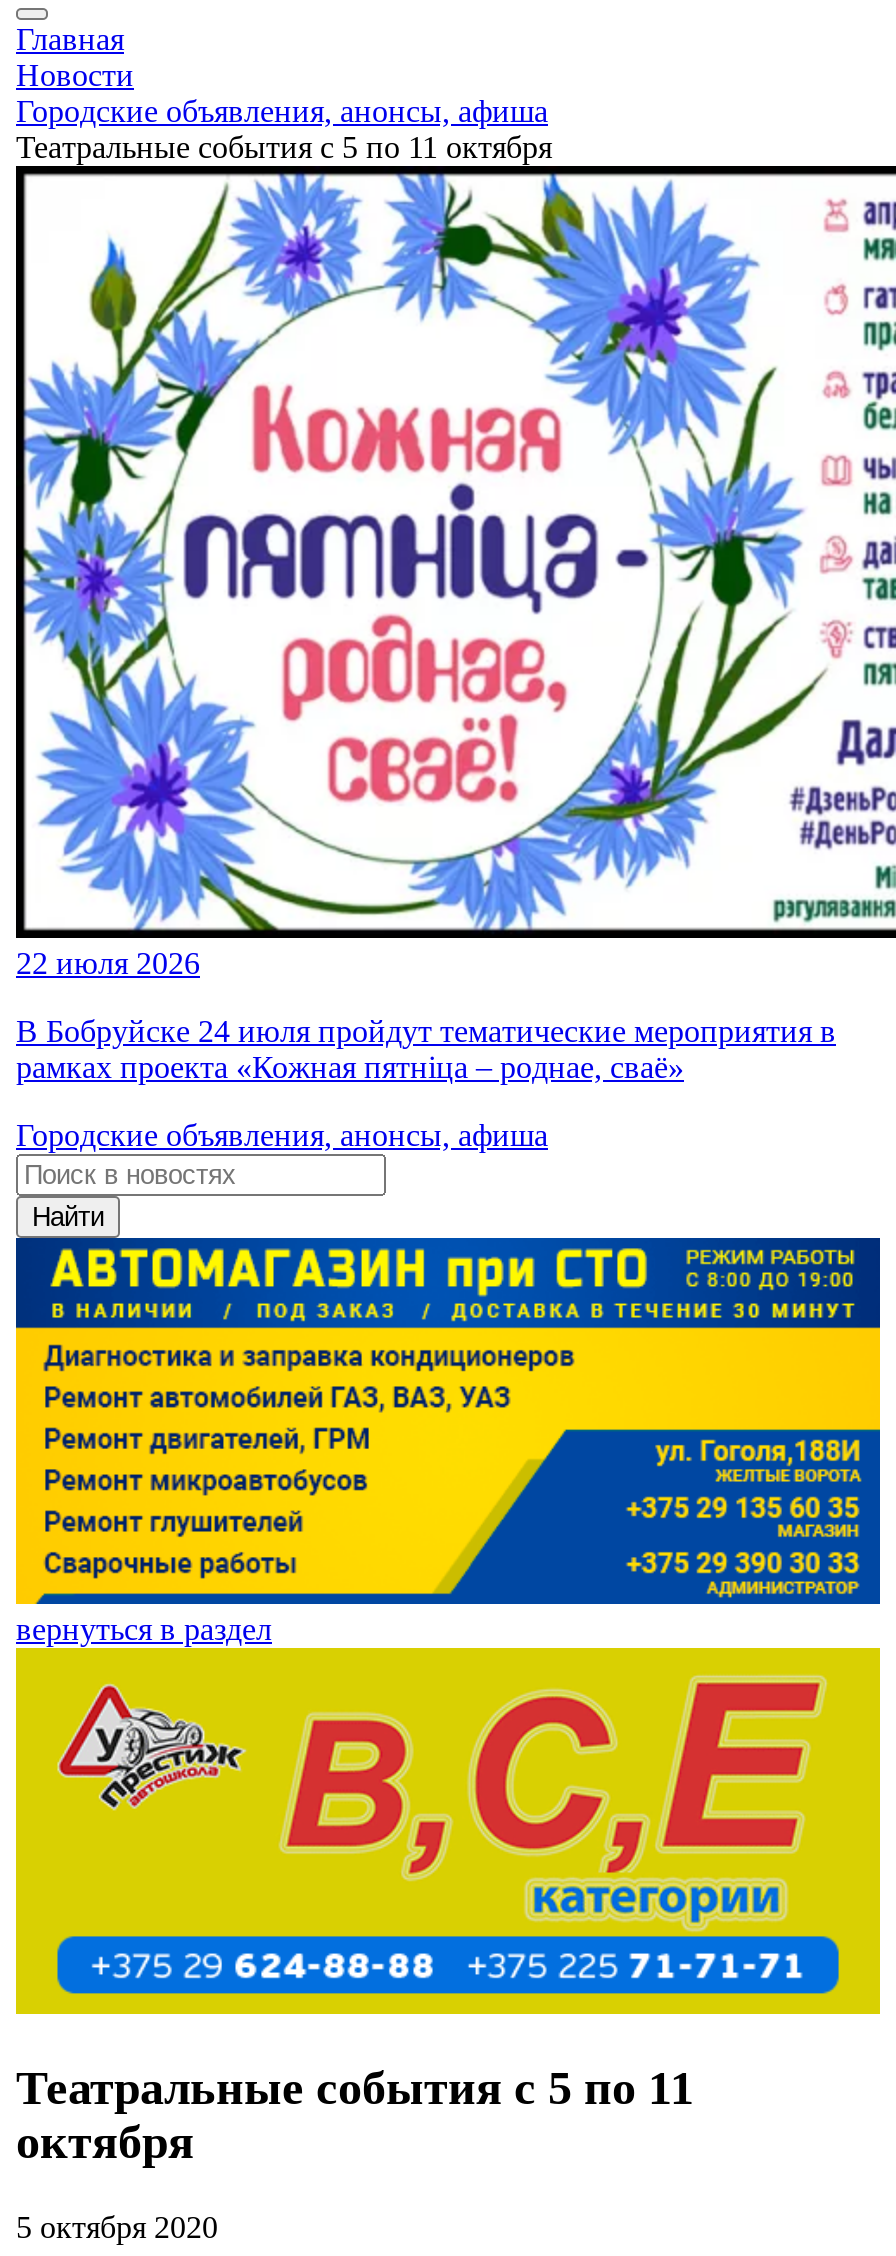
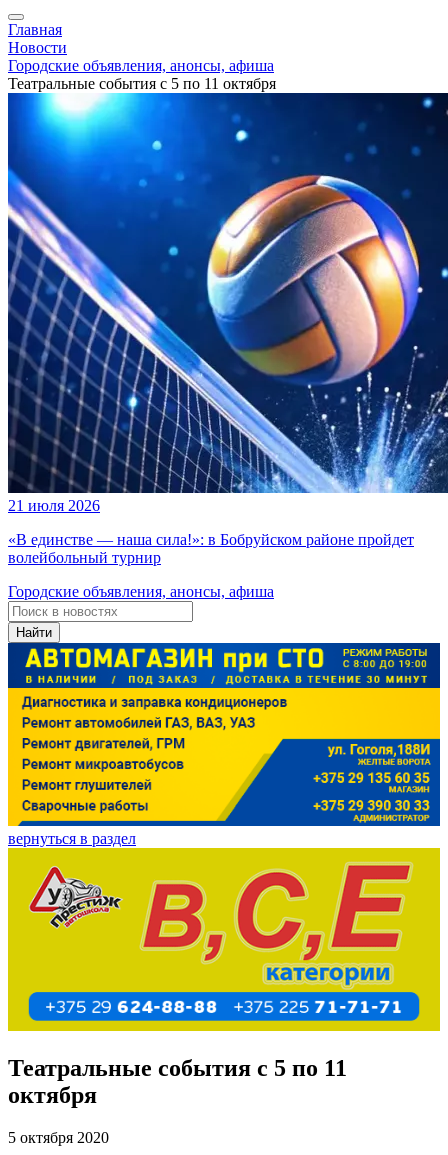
[14,166,890,980] [image] | 22 июля 2026 -> [7,93,445,514] [image] | 21 июля 2026
[16,1014,836,1084] В Бобруйске 24 июля пройдут тематические мероприятия в | рамках проекта «Кожная пятніца – роднае, сваё» -> [8,531,414,566] «В единстве — наша сила!»: в Бобруйском районе пройдет | волейбольный турнир

